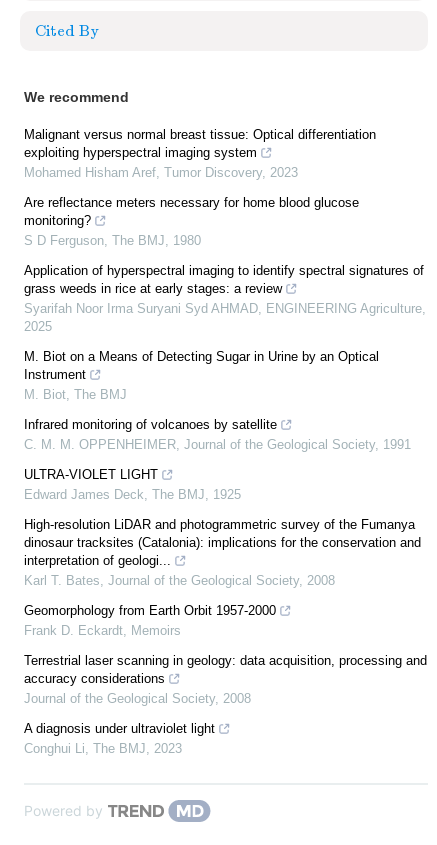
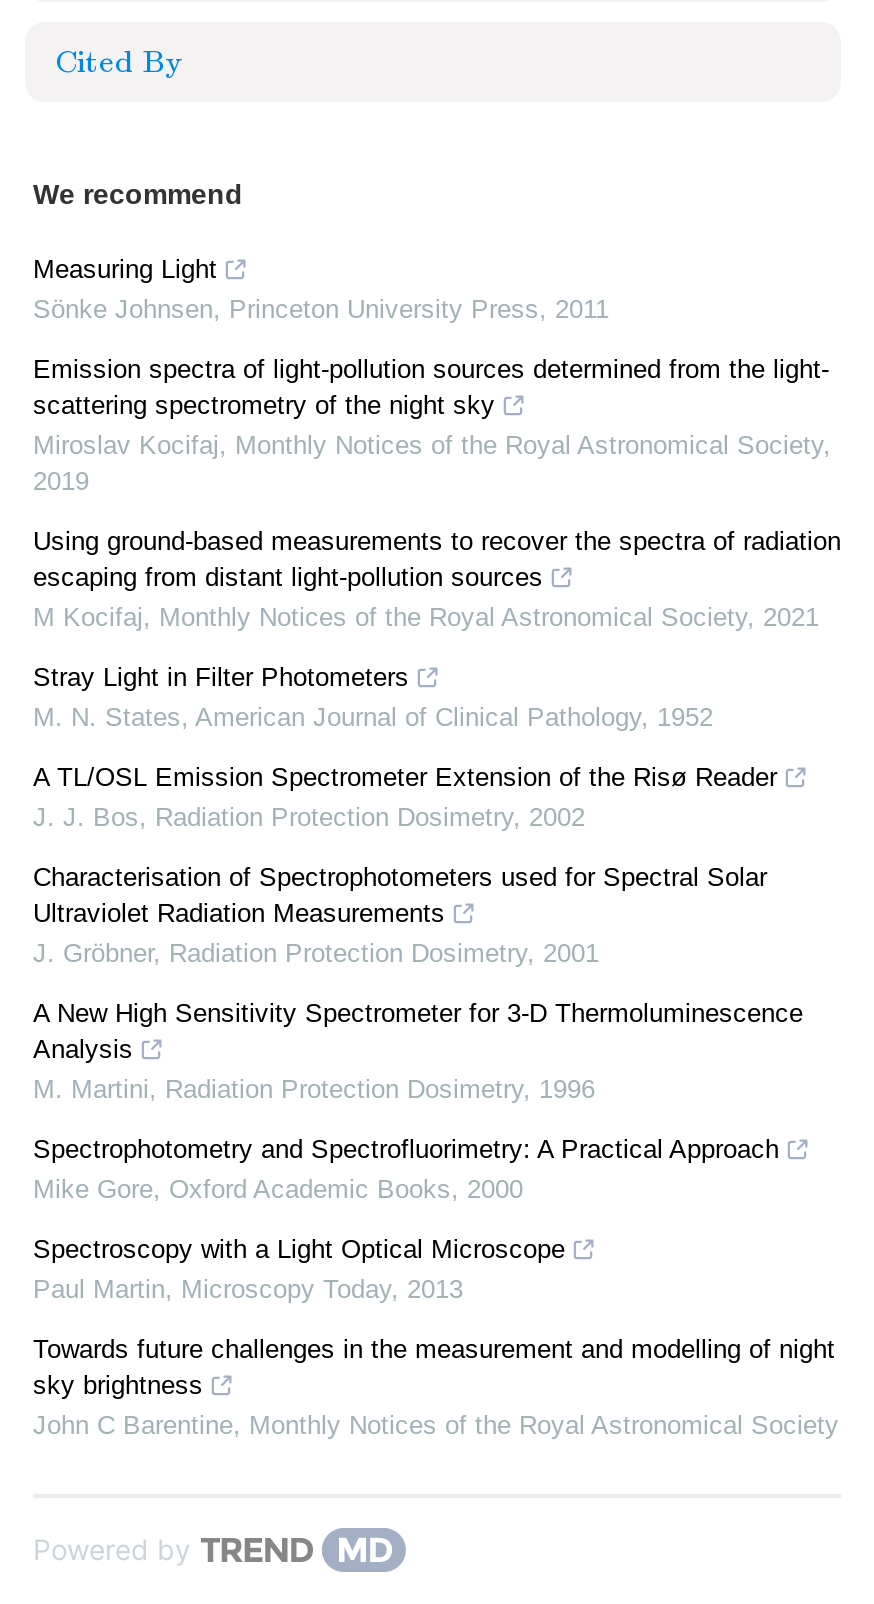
[24,127,376,180] Malignant versus normal breast tissue: Optical differentiation | exploiting hyperspectral imaging system | Mohamed Hisham Aref, Tumor Discovery, 2023 -> [33,254,609,324] Measuring Light | Sönke Johnsen, Princeton University Press, 2011
[24,195,359,248] Are reflectance meters necessary for home blood glucose | monitoring? | S D Ferguson, The BMJ, 1980 -> [33,354,831,496] Emission spectra of light-pollution sources determined from the light- | scattering spectrometry of the night sky | Miroslav Kocifaj, Monthly Notices of the Royal Astronomical Society, | 2019
[24,263,426,334] Application of hyperspectral imaging to identify spectral signatures of | grass weeds in rice at early stages: a review | Syarifah Noor Irma Suryani Syd AHMAD, ENGINEERING Agriculture, | 2025 -> [33,526,841,632] Using ground-based measurements to recover the spectra of radiation | escaping from distant light-pollution sources | M Kocifaj, Monthly Notices of the Royal Astronomical Society, 2021
[24,349,379,402] M. Biot on a Means of Detecting Sugar in Urine by an Optical | Instrument | M. Biot, The BMJ -> [33,662,713,732] Stray Light in Filter Photometers | M. N. States, American Journal of Clinical Pathology, 1952
[24,417,411,452] Infrared monitoring of volcanoes by satellite | C. M. M. OPPENHEIMER, Journal of the Geological Society, 1991 -> [33,762,777,832] A TL/OSL Emission Spectrometer Extension of the Risø Reader | J. J. Bos, Radiation Protection Dosimetry, 2002
[24,467,241,502] ULTRA-VIOLET LIGHT | Edward James Deck, The BMJ, 1925 -> [33,862,767,968] Characterisation of Spectrophotometers used for Spectral Solar | Ultraviolet Radiation Measurements | J. Gröbner, Radiation Protection Dosimetry, 2001
[24,517,421,588] High-resolution LiDAR and photogrammetric survey of the Fumanya | dinosaur tracksites (Catalonia): implications for the conservation and | interpretation of geologi... | Karl T. Bates, Journal of the Geological Society, 2008 -> [33,998,803,1104] A New High Sensitivity Spectrometer for 3-D Thermoluminescence | Analysis | M. Martini, Radiation Protection Dosimetry, 1996
[24,603,276,638] Geomorphology from Earth Orbit 1957-2000 | Frank D. Eckardt, Memoirs -> [33,1134,779,1204] Spectrophotometry and Spectrofluorimetry: A Practical Approach | Mike Gore, Oxford Academic Books, 2000
[24,653,427,706] Terrestrial laser scanning in geology: data acquisition, processing and | accuracy considerations | Journal of the Geological Society, 2008 -> [33,1234,565,1304] Spectroscopy with a Light Optical Microscope | Paul Martin, Microscopy Today, 2013
[24,721,215,756] A diagnosis under ultraviolet light | Conghui Li, The BMJ, 2023 -> [33,1334,839,1440] Towards future challenges in the measurement and modelling of night | sky brightness | John C Barentine, Monthly Notices of the Royal Astronomical Society

